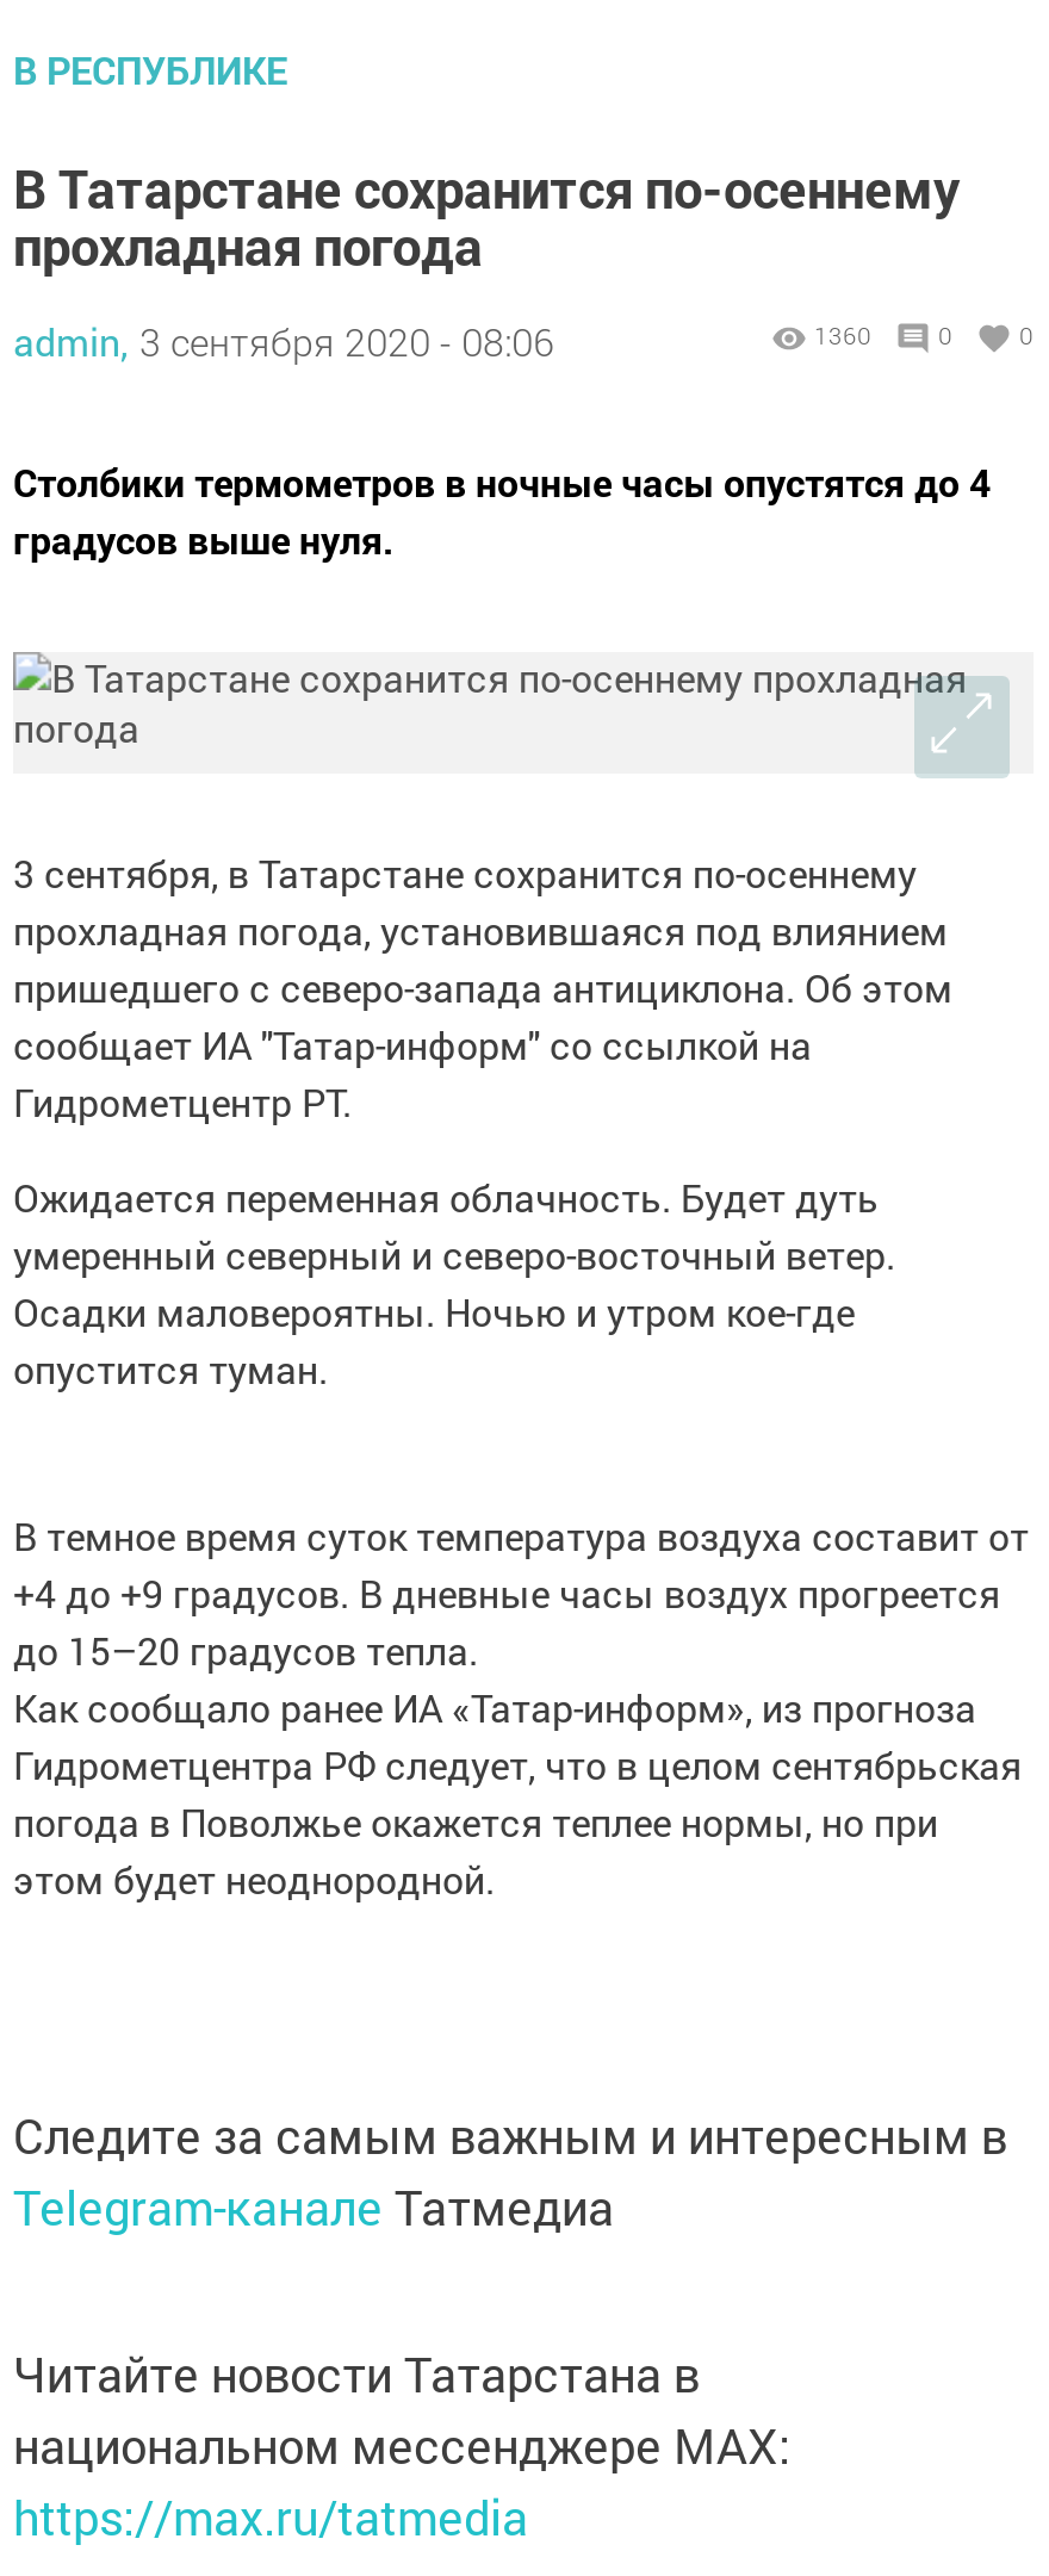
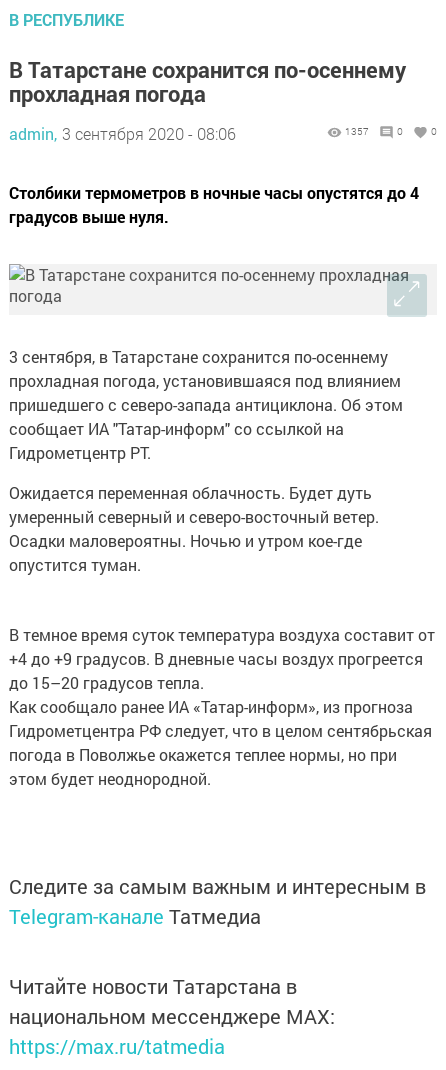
[814,321,871,352] 1360 -> [345,125,369,138] 1357

